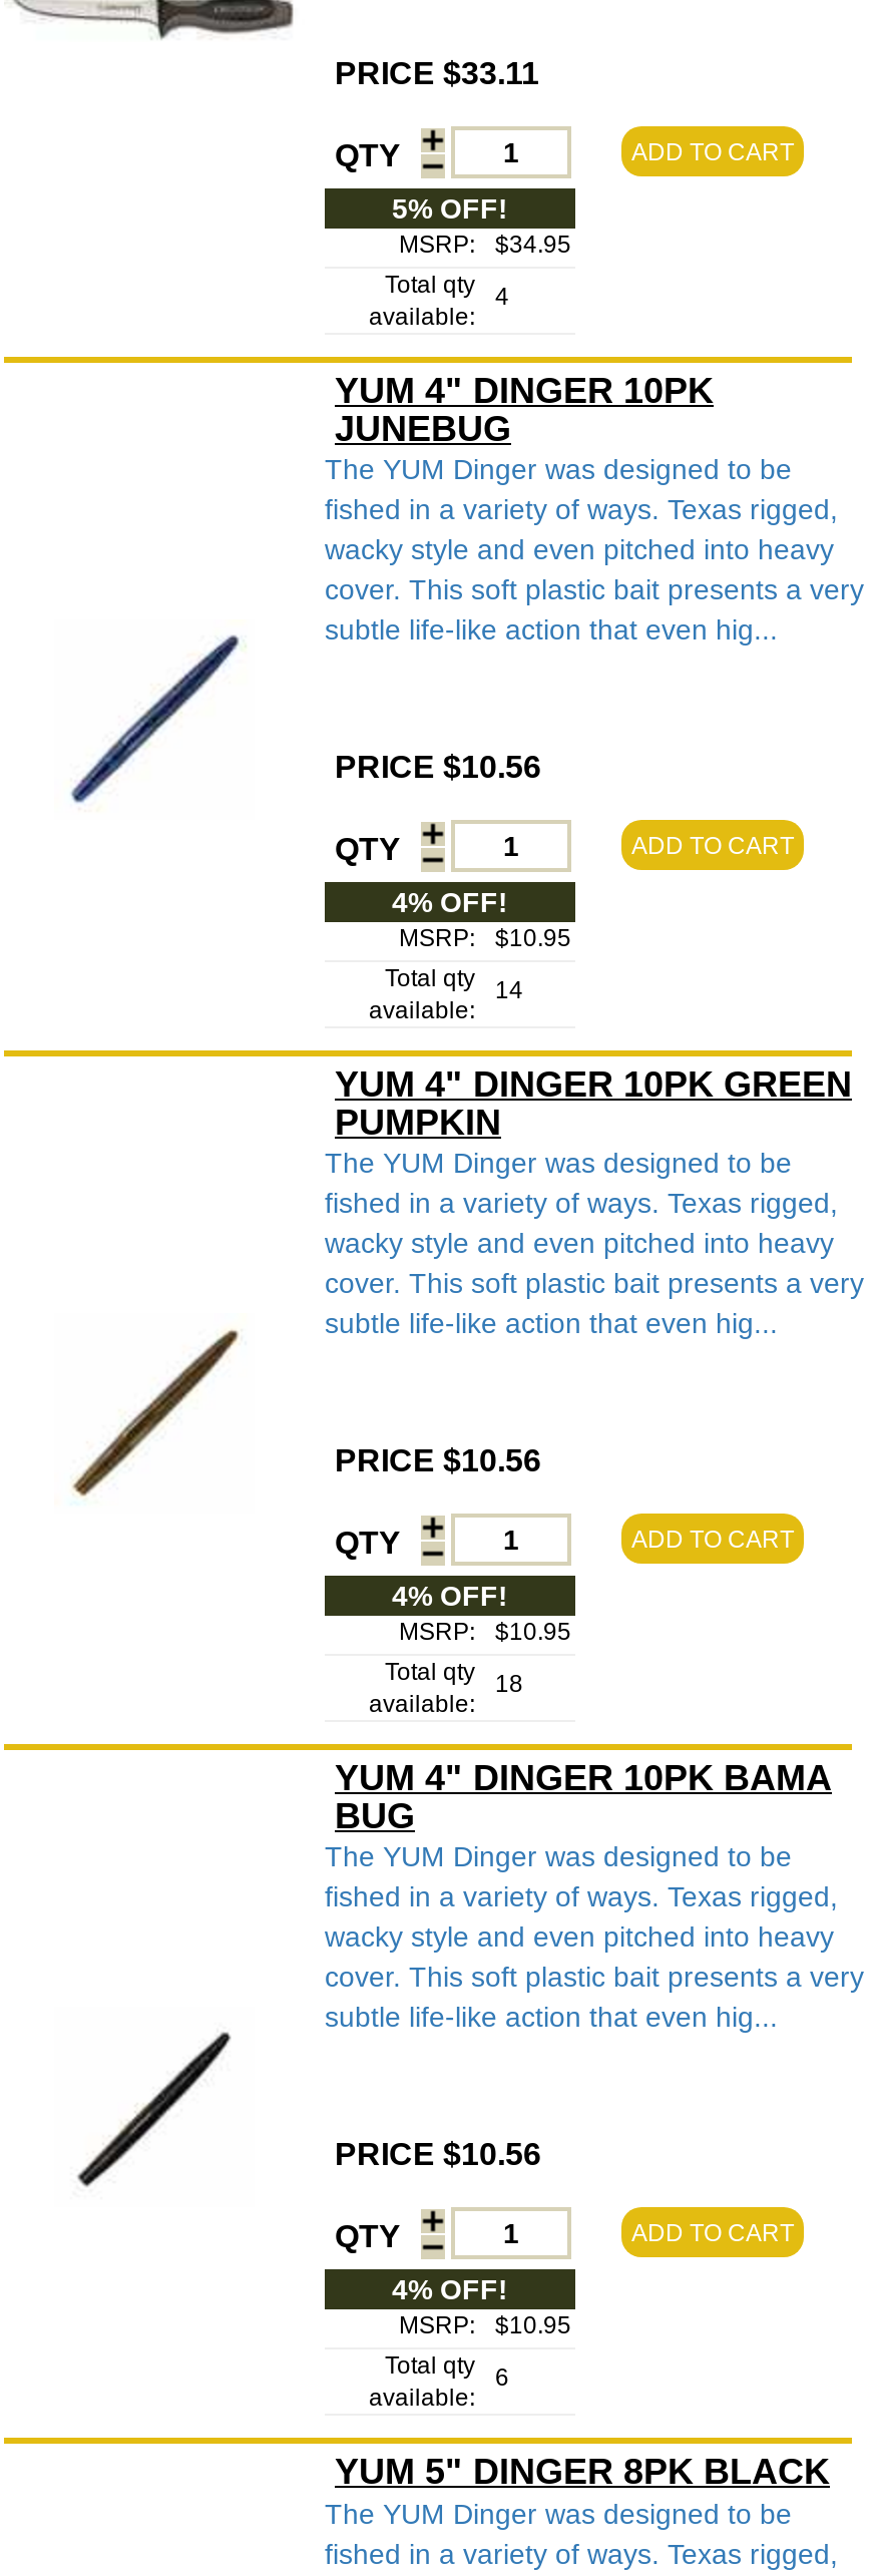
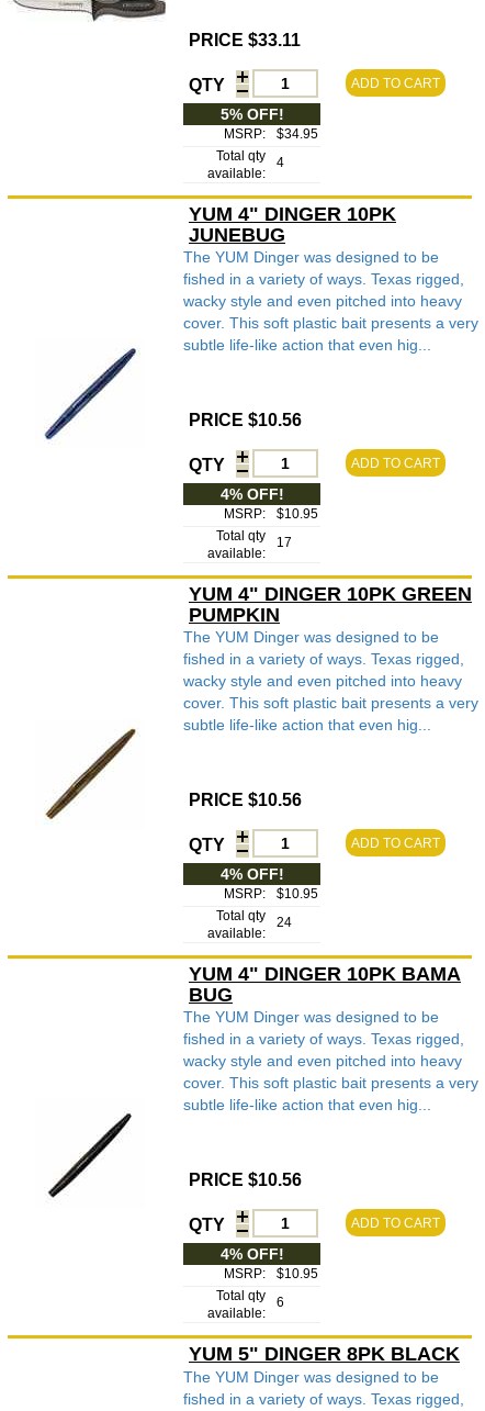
[385,964,523,1004] Total qty 14 -> [216,528,292,550] Total qty 17
[385,1658,523,1698] Total qty 18 -> [216,908,292,930] Total qty 24

